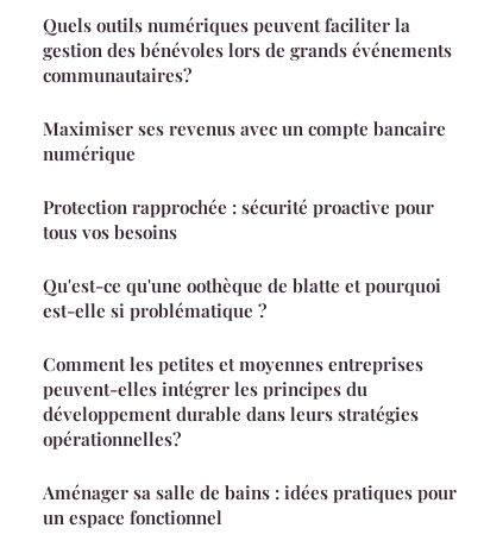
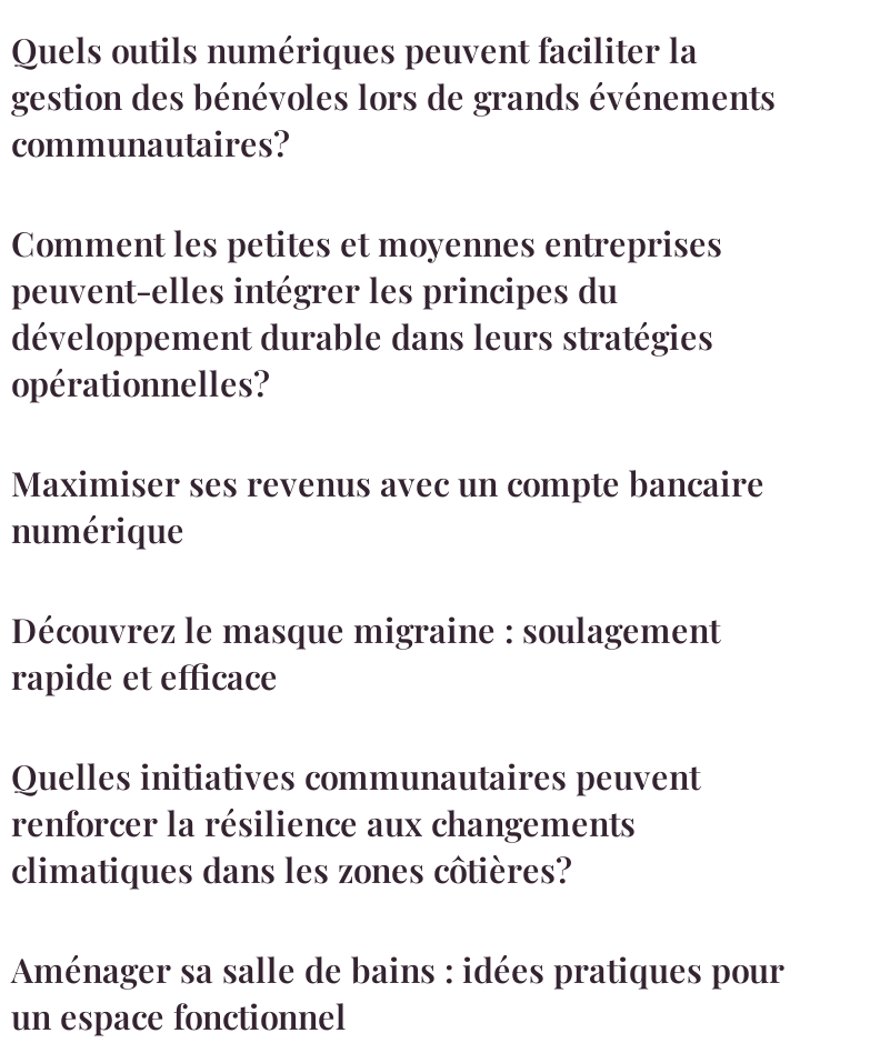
moved [43,117,446,166] -> [11,462,764,553]: Maximiser ses revenus avec un compte bancaire | numérique
[43,195,441,323] Protection rapprochée : sécurité proactive pour | tous vos besoins | Qu'est-ce qu'une oothèque de blatte et pourquoi | est-elle si problématique ? -> none
moved [43,352,423,451] -> [11,222,722,406]: Comment les petites et moyennes entreprises | peuvent-elles intégrer les principes du | développement durable dans leurs stratégies | opérationnelles?
none -> [11,608,720,893] Découvrez le masque migraine : soulagement | rapide et efficace | Quelles initiatives communautaires peuvent | renforcer la résilience aux changements | climatiques dans les zones côtières?

